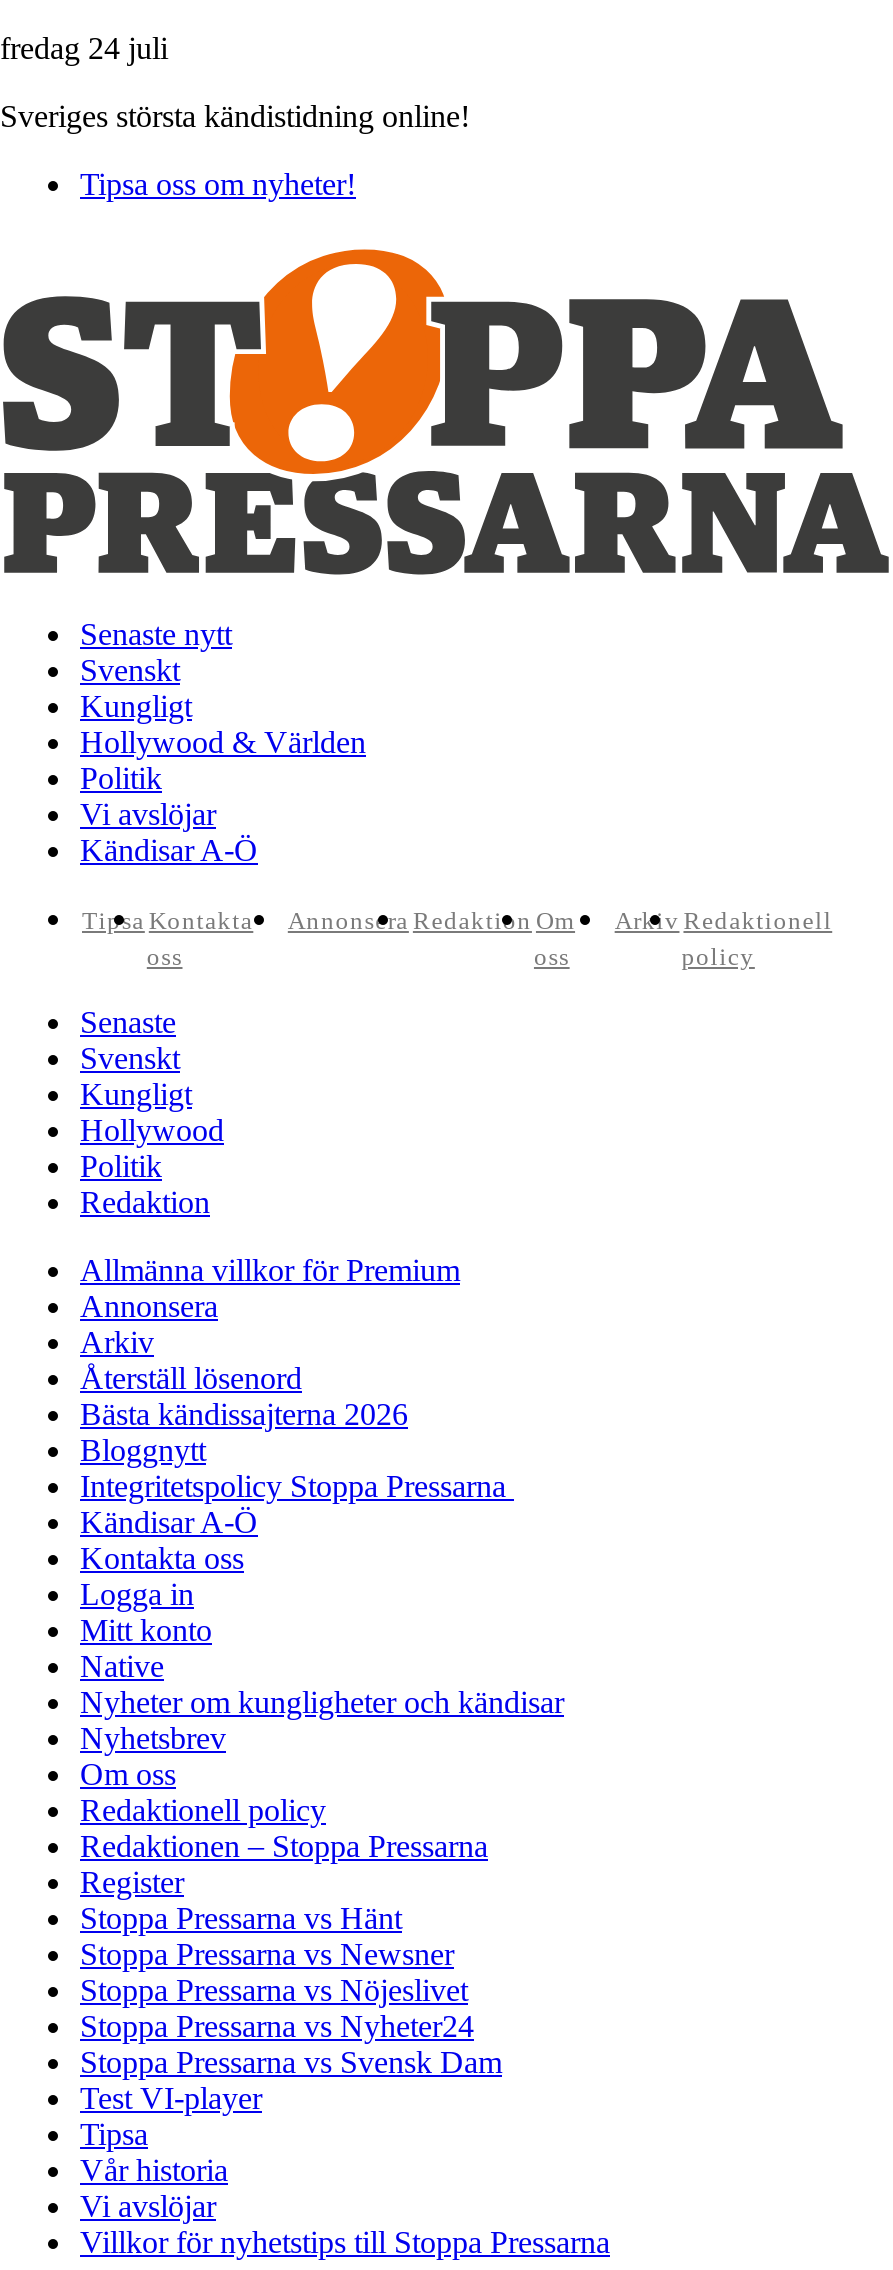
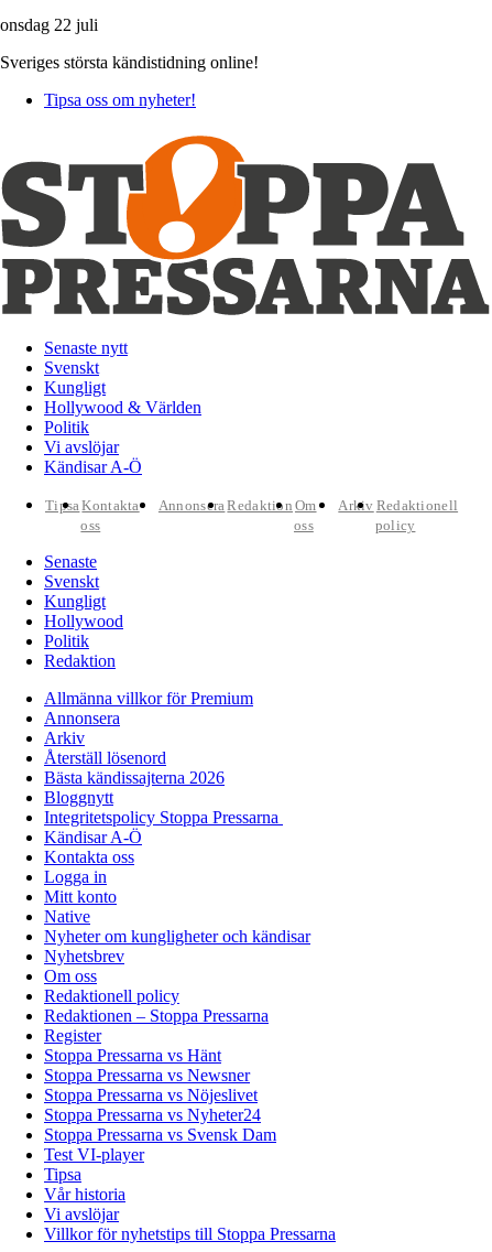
[0,31,168,65] fredag 24 juli -> [0,15,98,34] onsdag 22 juli

